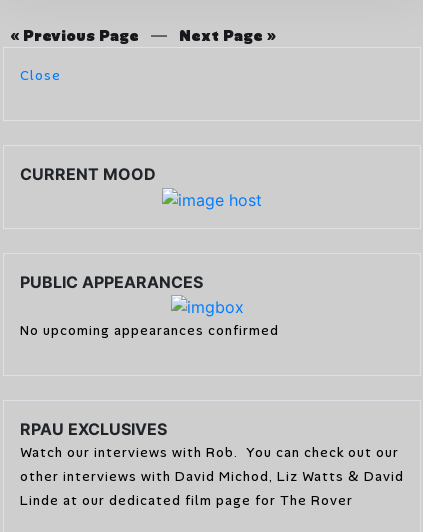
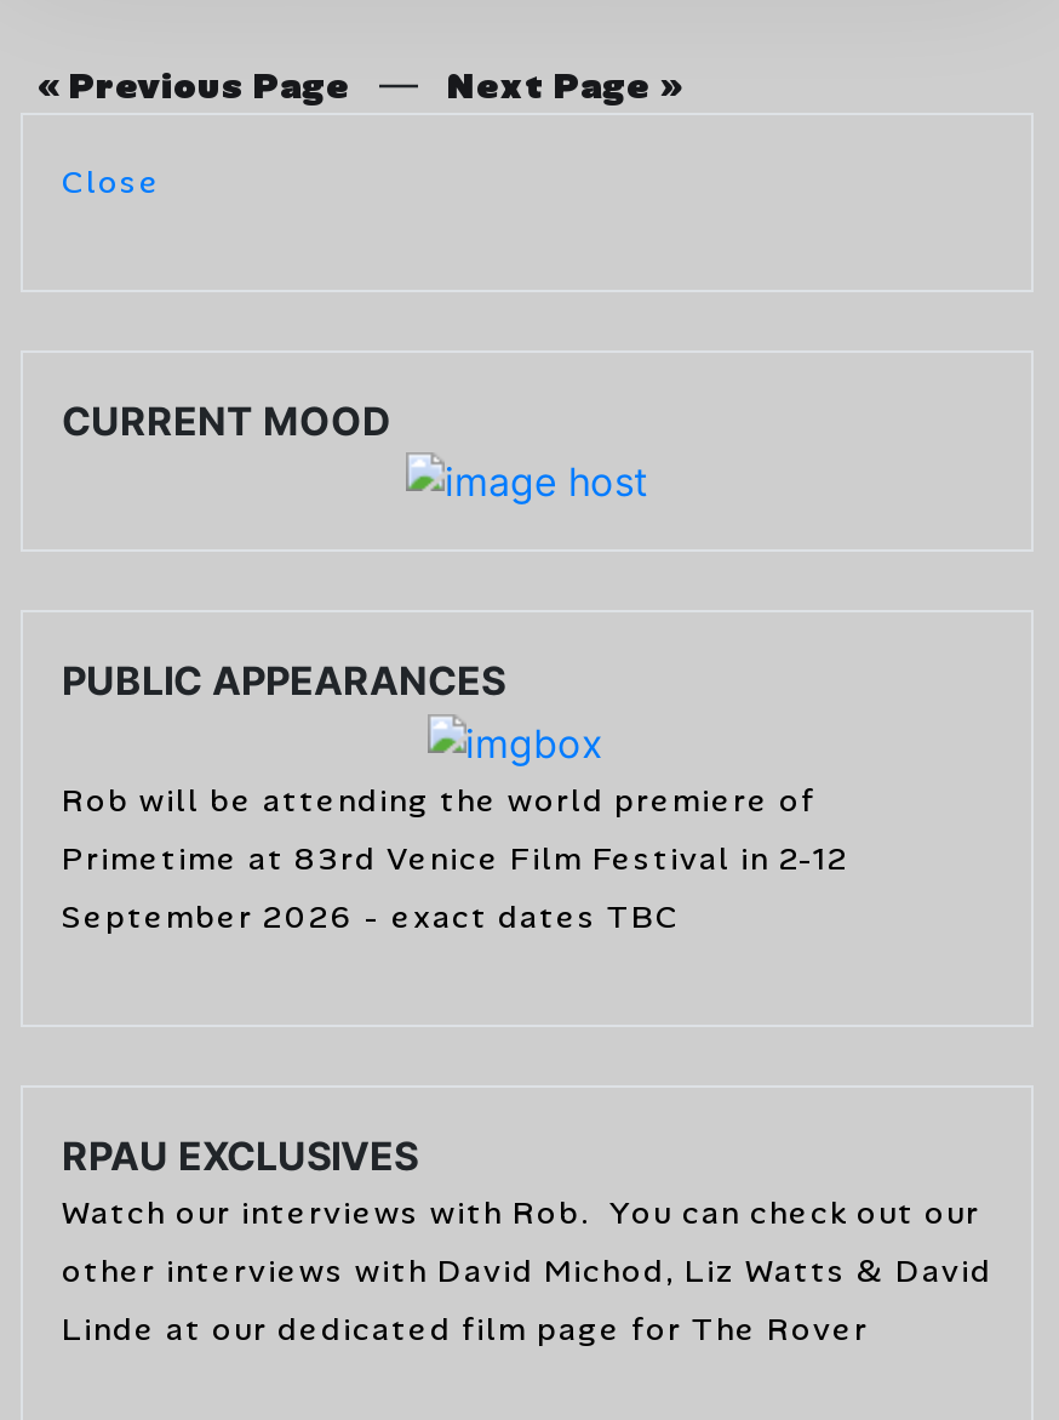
[20,322,279,339] No upcoming appearances confirmed -> [62,779,849,937] Rob will be attending the world premiere of | Primetime at 83rd Venice Film Festival in 2-12 | September 2026 - exact dates TBC

